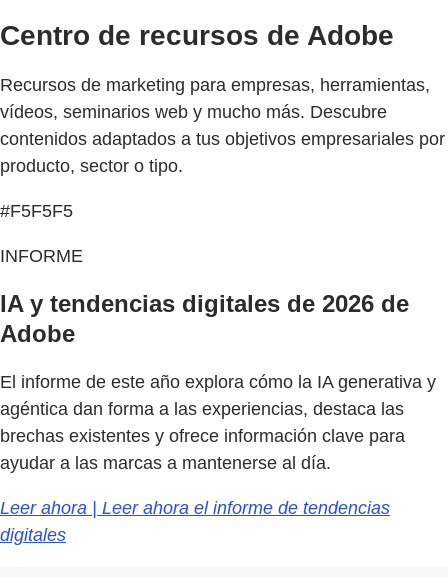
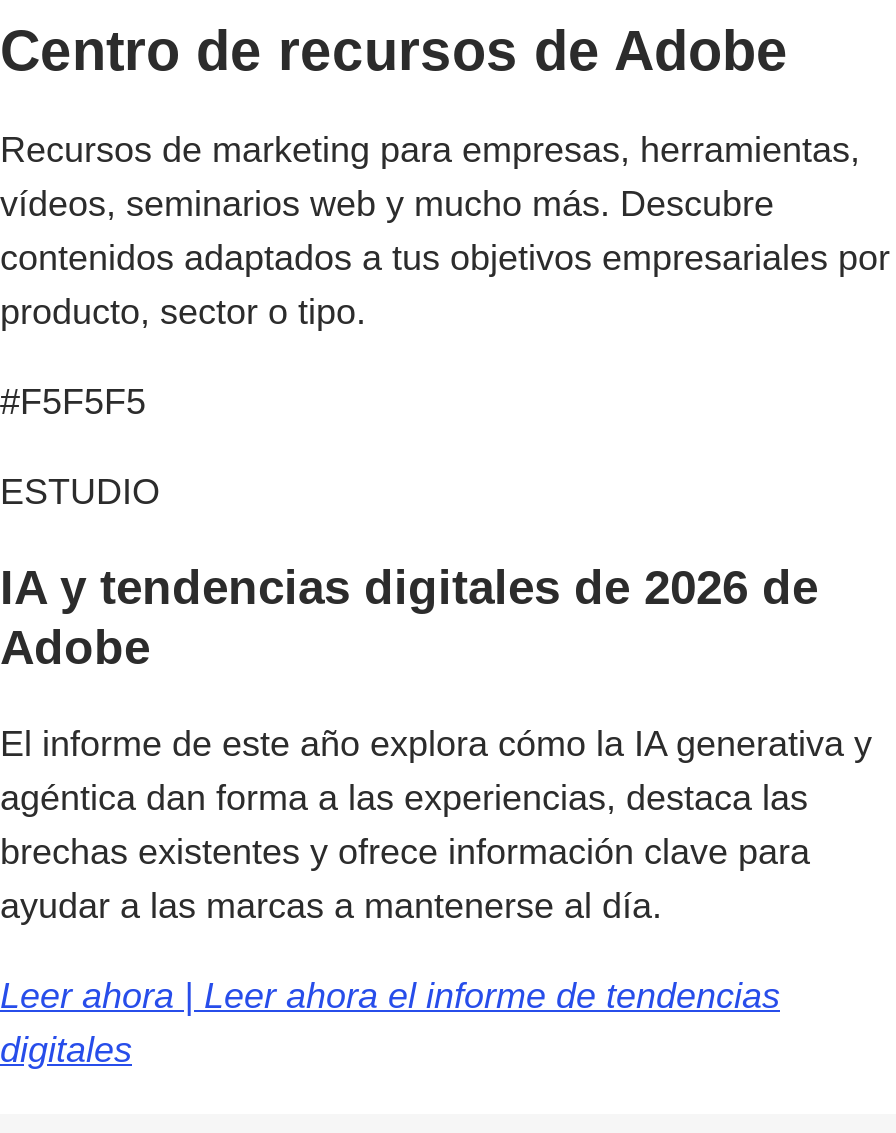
[0,245,83,265] INFORME -> [0,471,160,511] ESTUDIO

